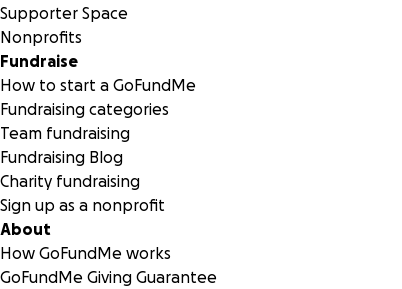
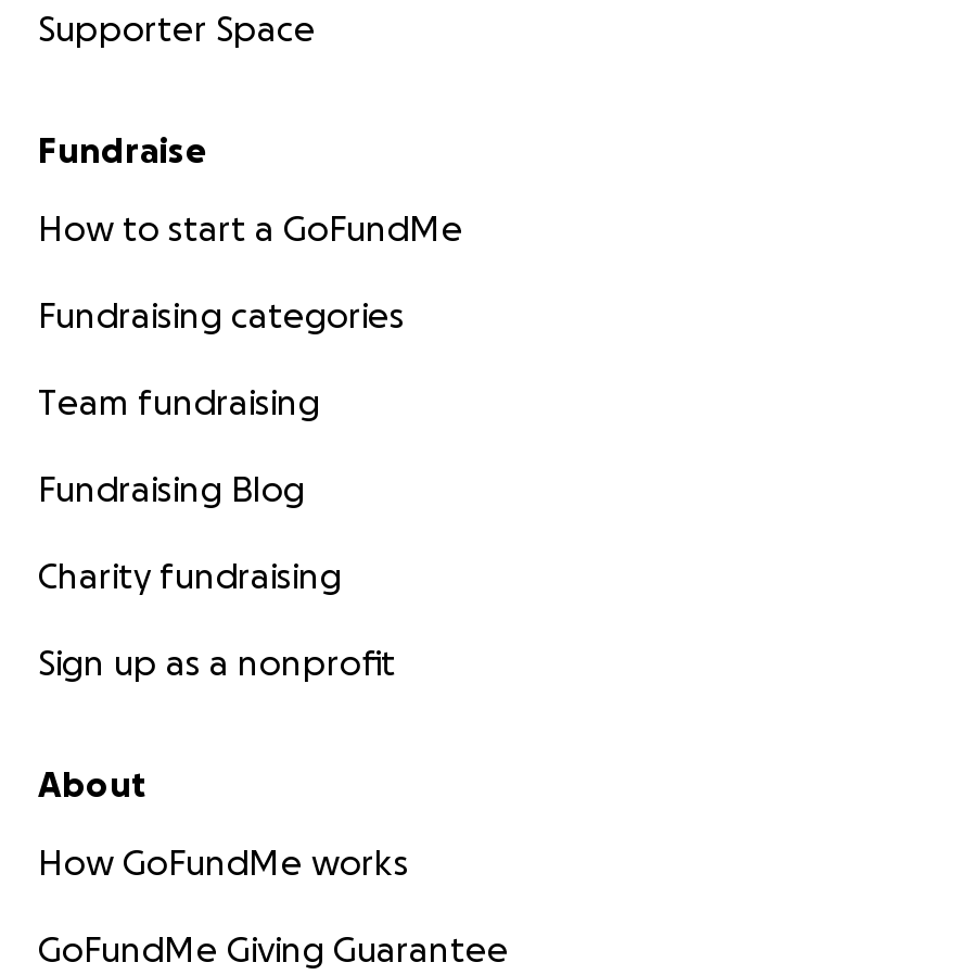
[0,28,82,46] Nonprofits -> none

